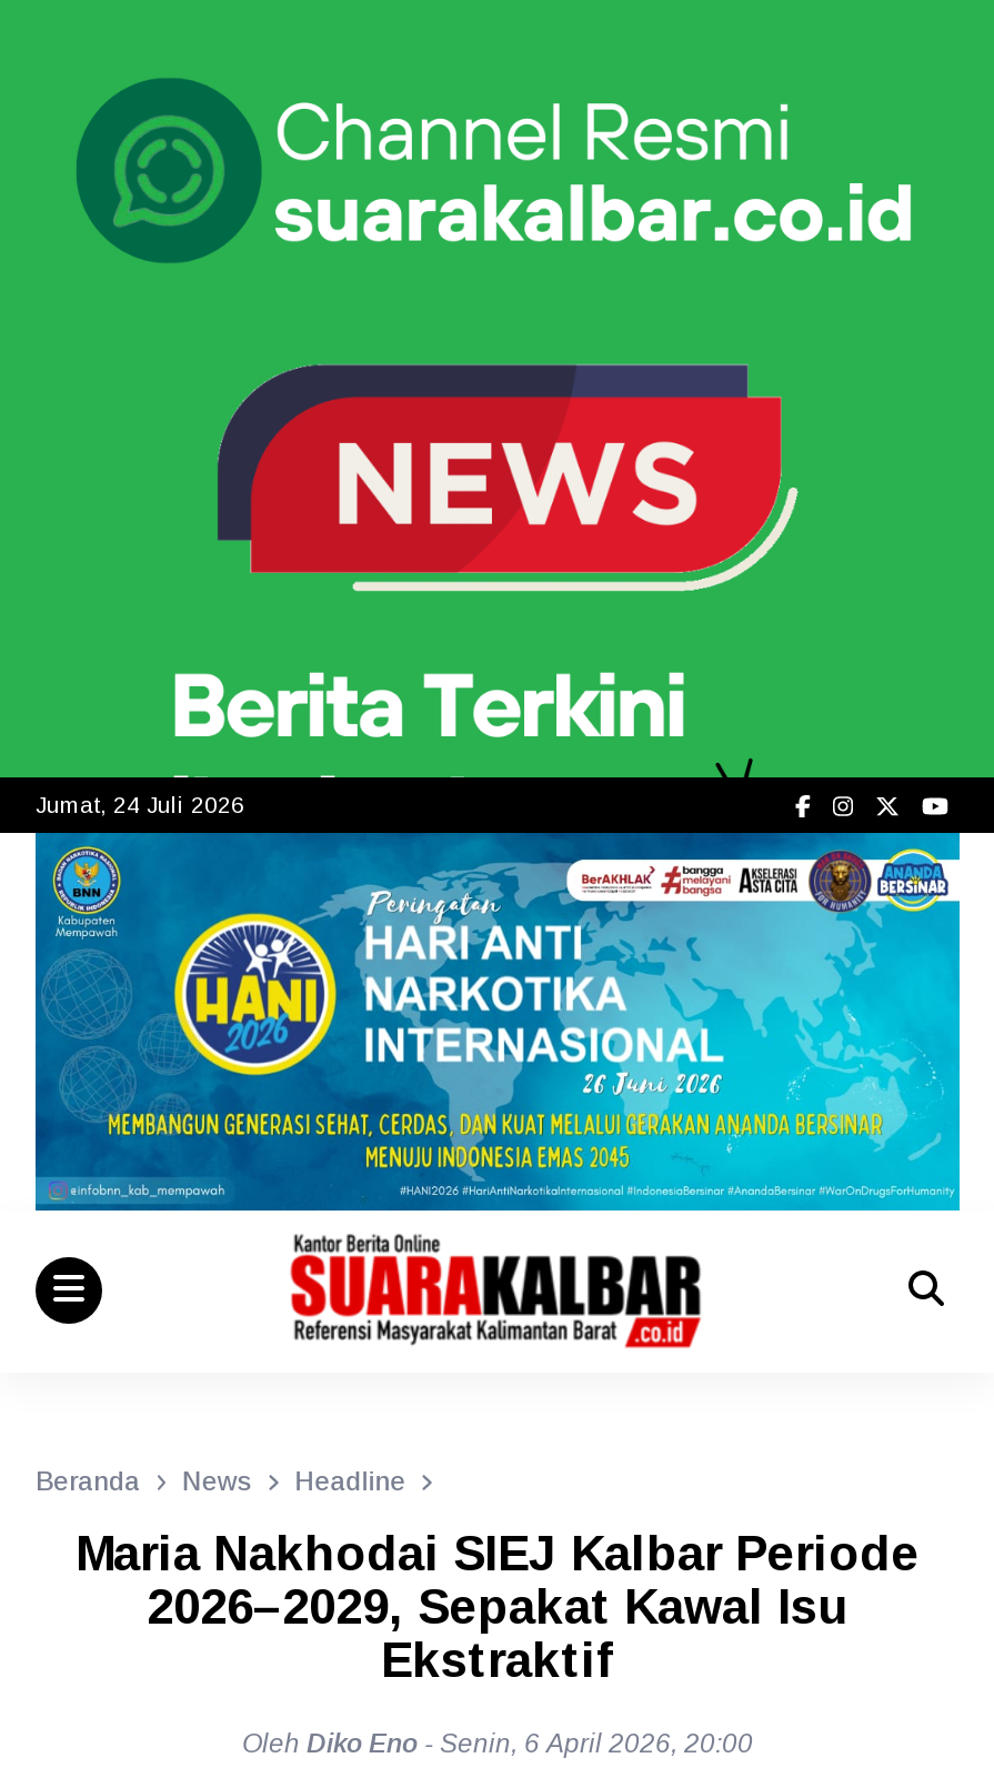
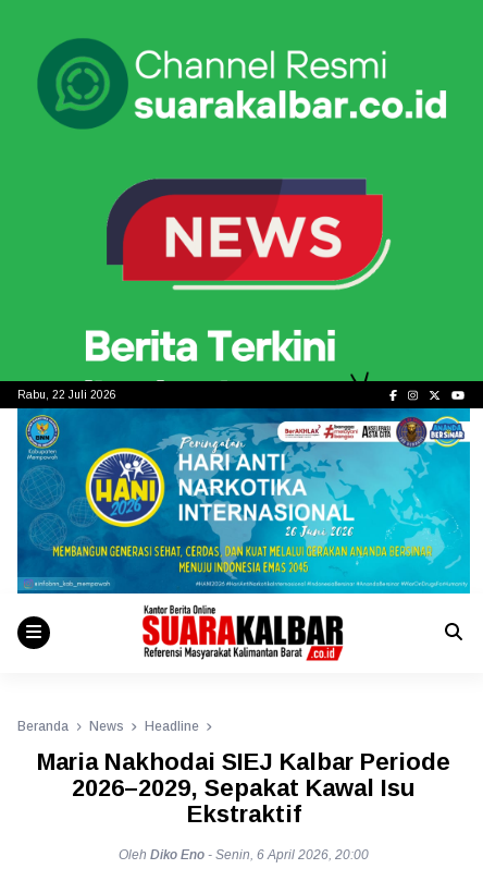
[36,792,244,816] Jumat, 24 Juli 2026 -> [17,388,116,400] Rabu, 22 Juli 2026

